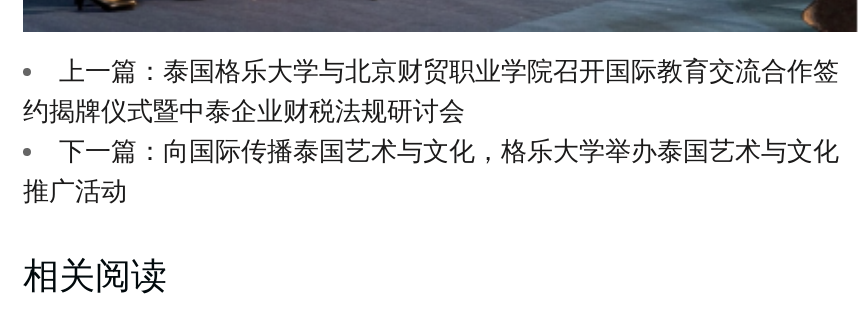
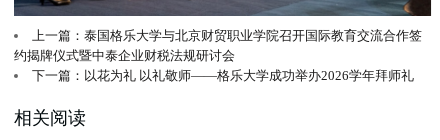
[23,135,839,205] 下一篇：向国际传播泰国艺术与文化，格乐大学举办泰国艺术与文化 | 推广活动 -> [32,68,414,83] 下一篇：以花为礼 以礼敬师——格乐大学成功举办2026学年拜师礼

